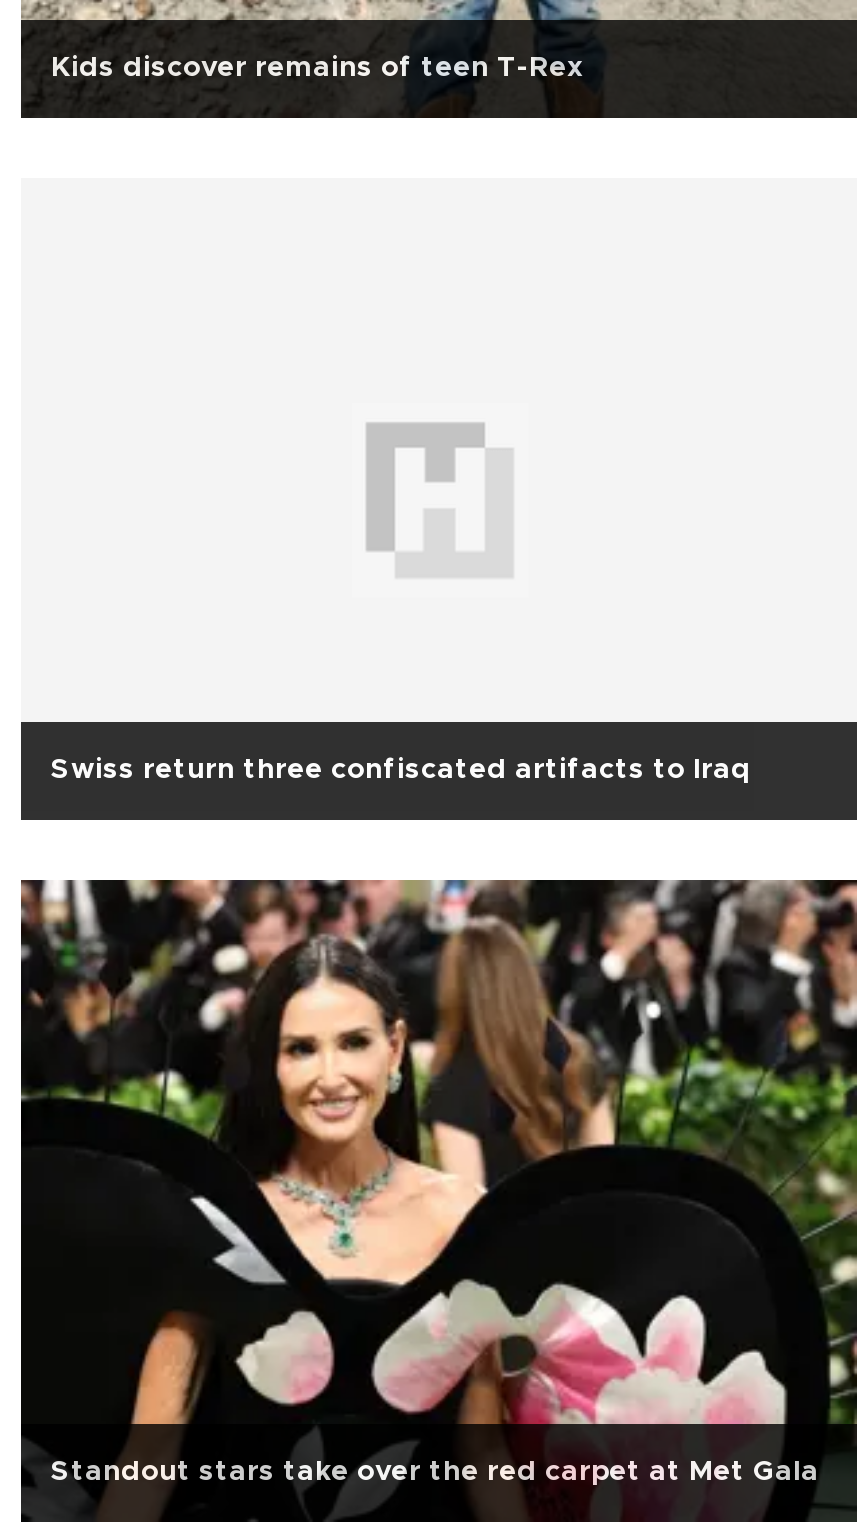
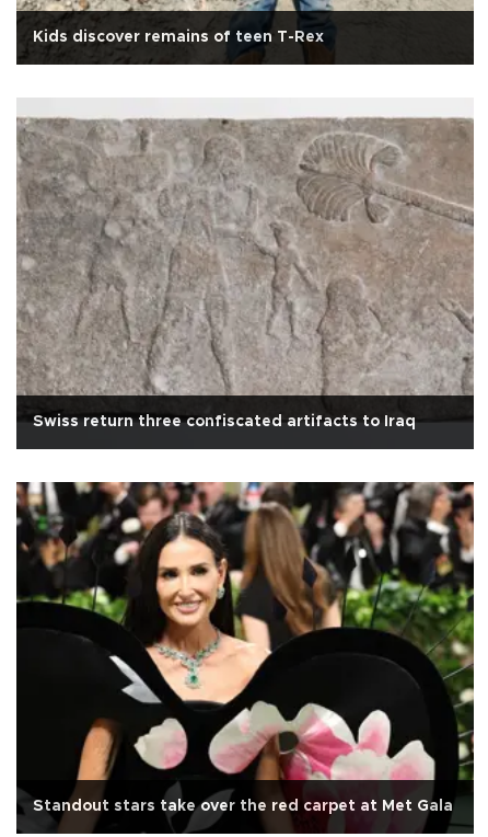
none -> [15,116,475,421] [image]

